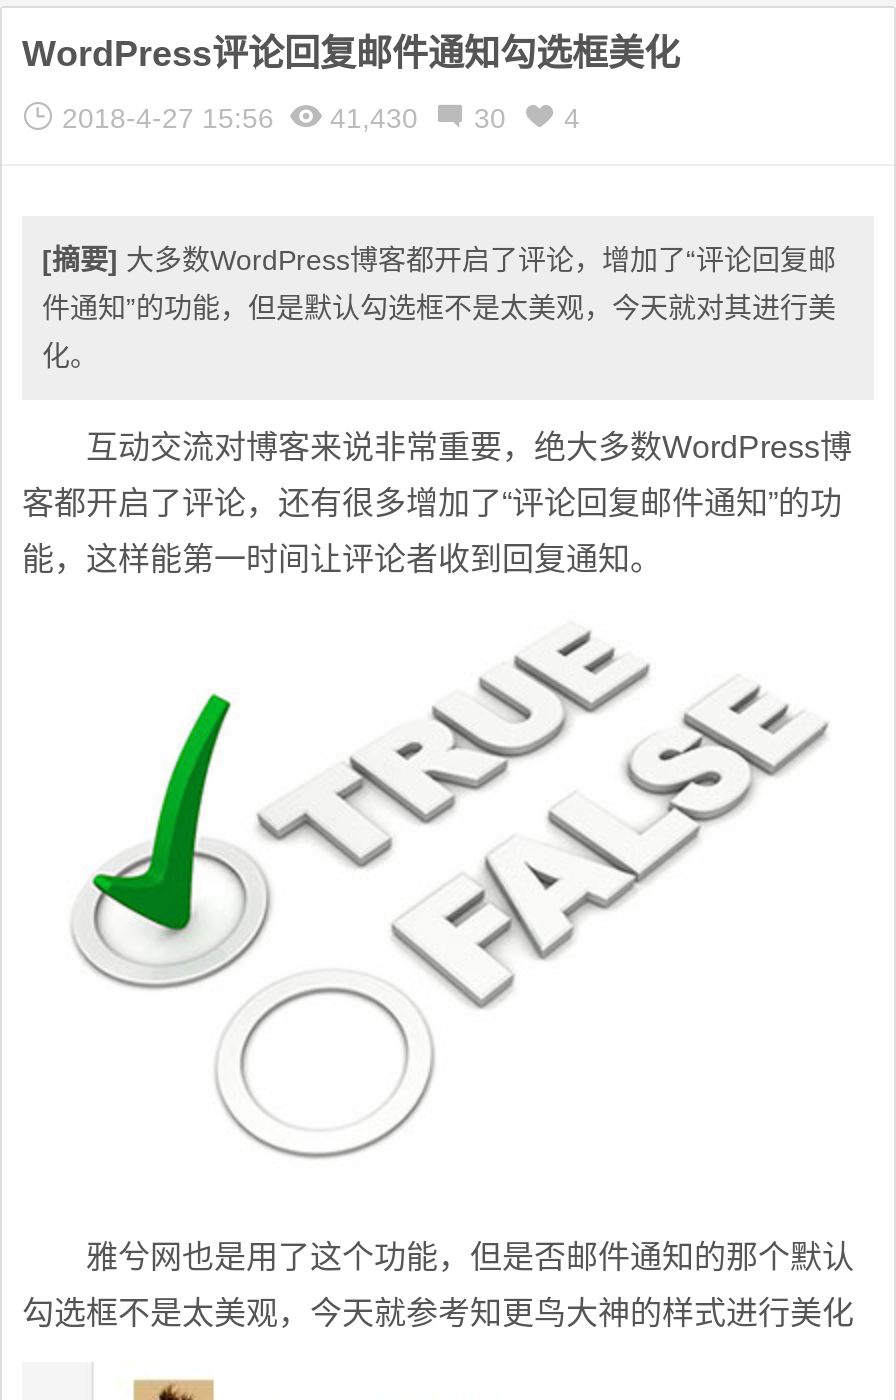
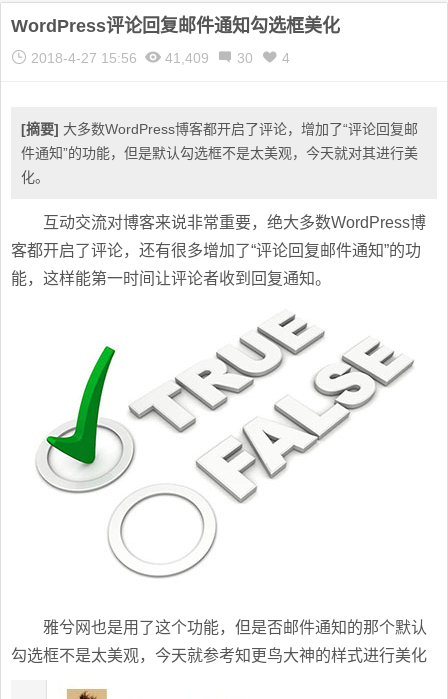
[54,102,580,134] 2018-4-27 15:56 41,430 30 4 -> [27,50,290,66] 2018-4-27 15:56 41,409 30 4

